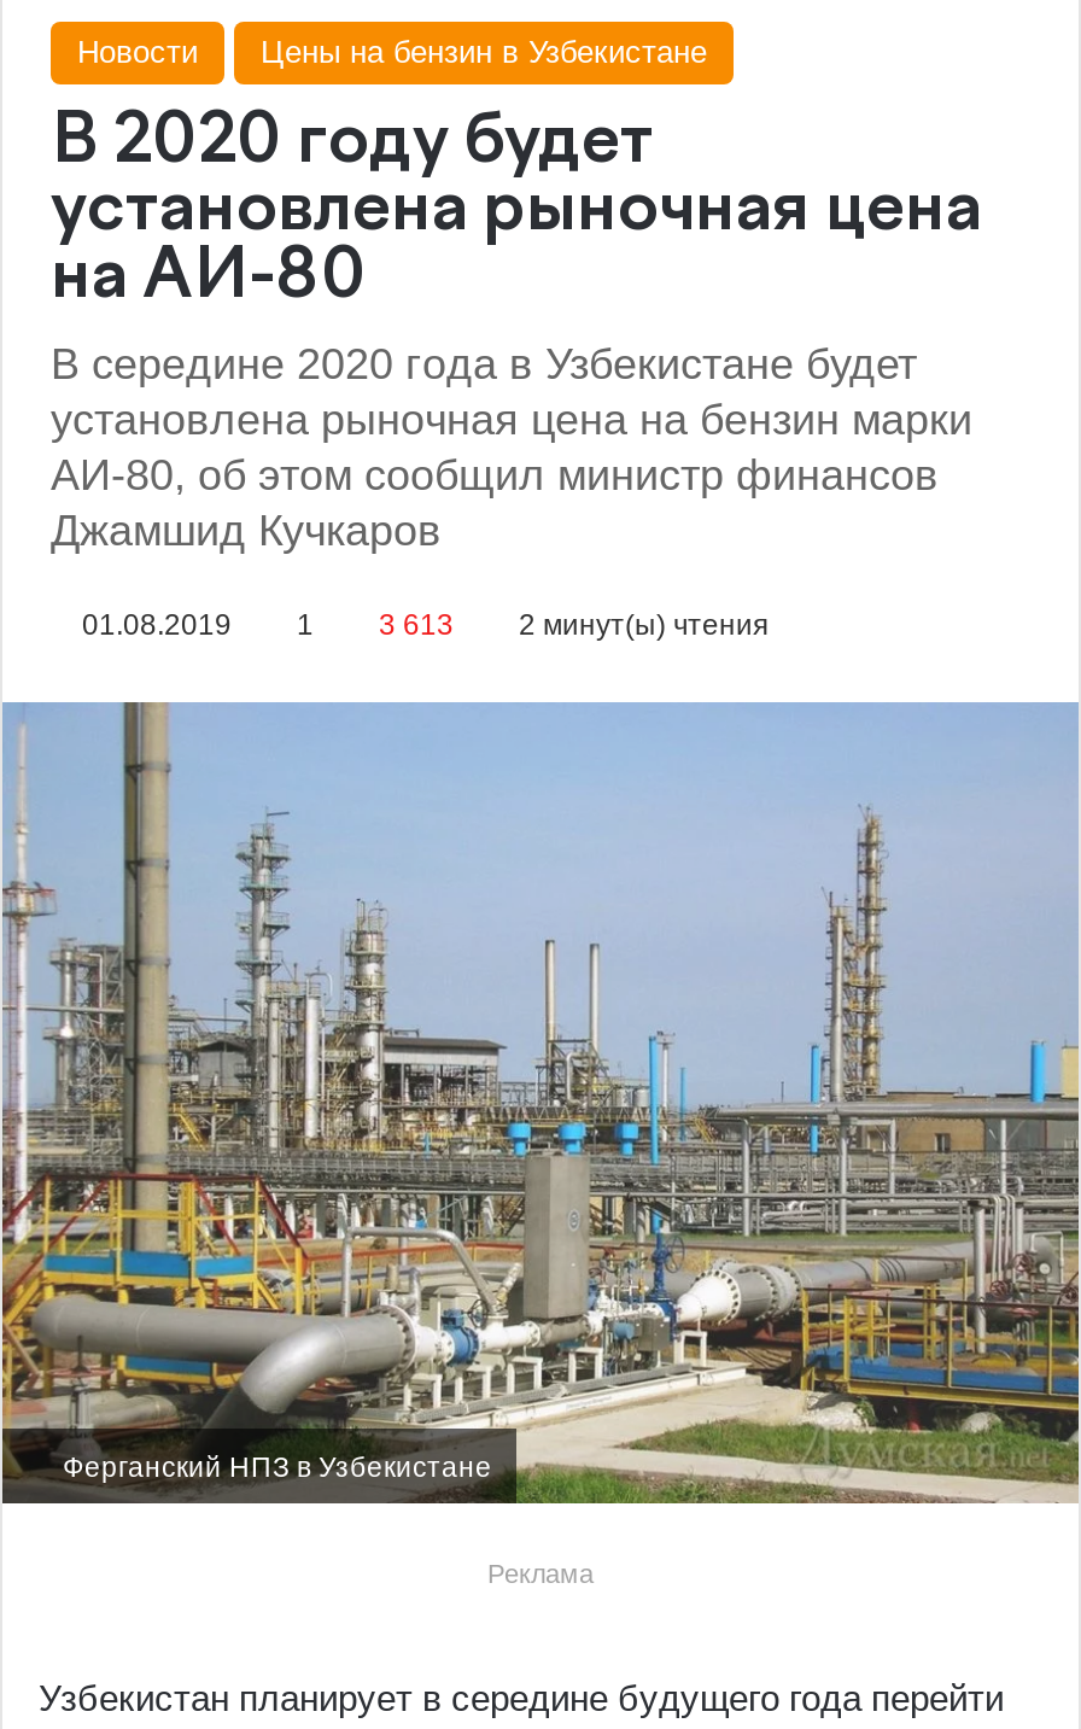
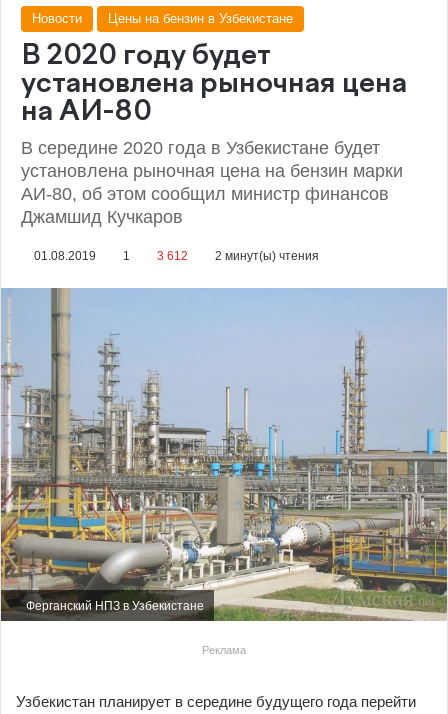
[82,608,770,642] 01.08.2019 1 3 613 2 минут(ы) чтения -> [34,249,319,263] 01.08.2019 1 3 612 2 минут(ы) чтения

